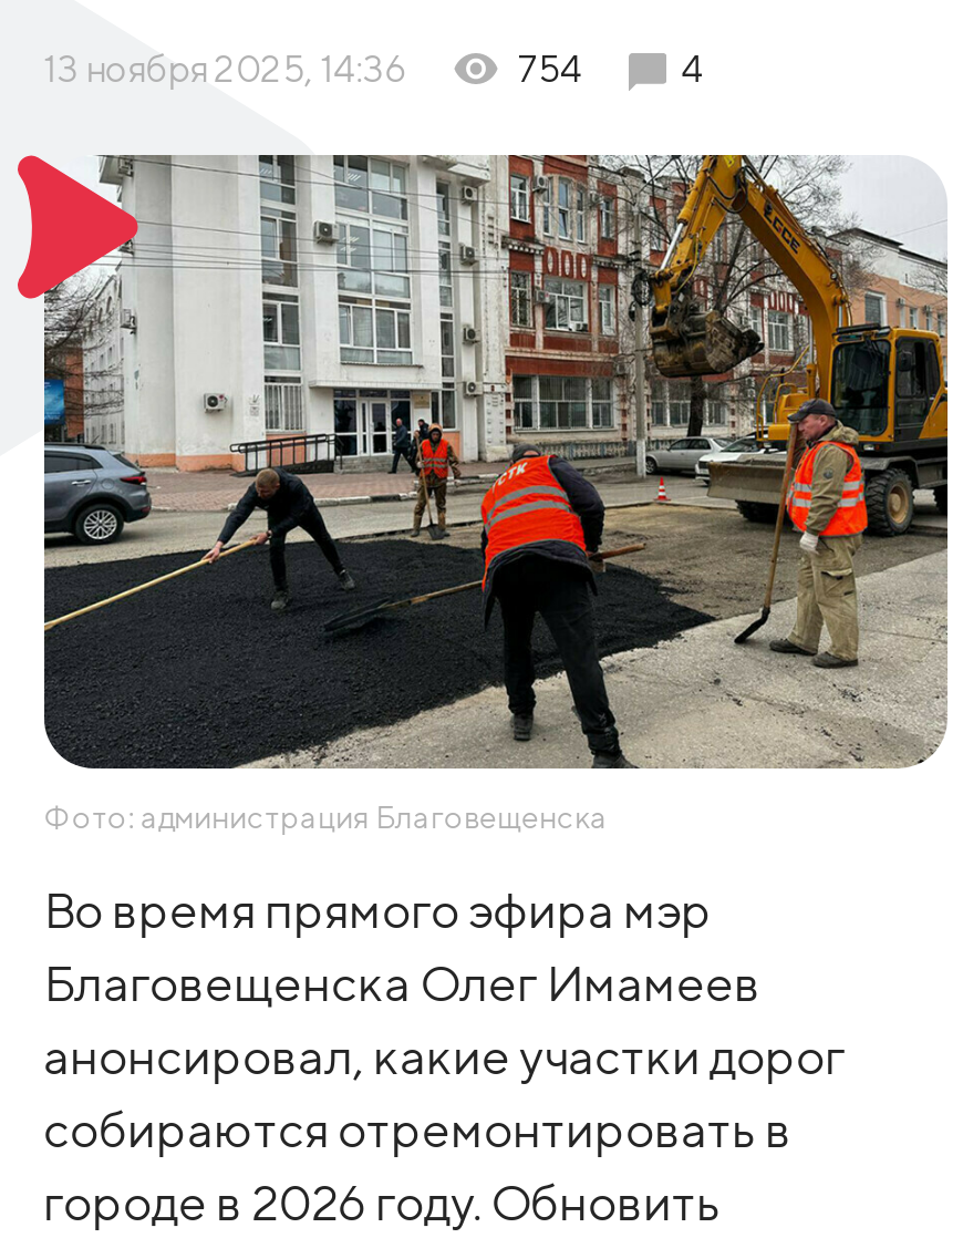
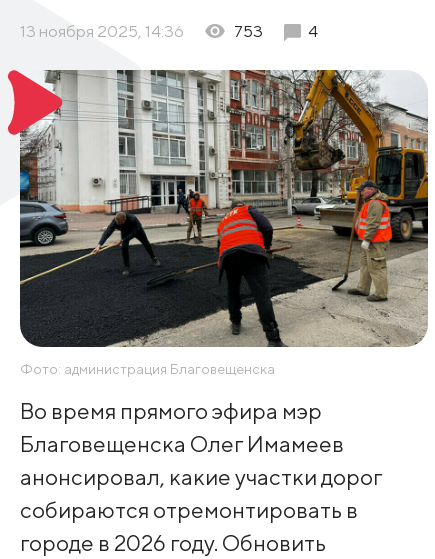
[518,47,582,91] 754 -> [234,21,263,41] 753

